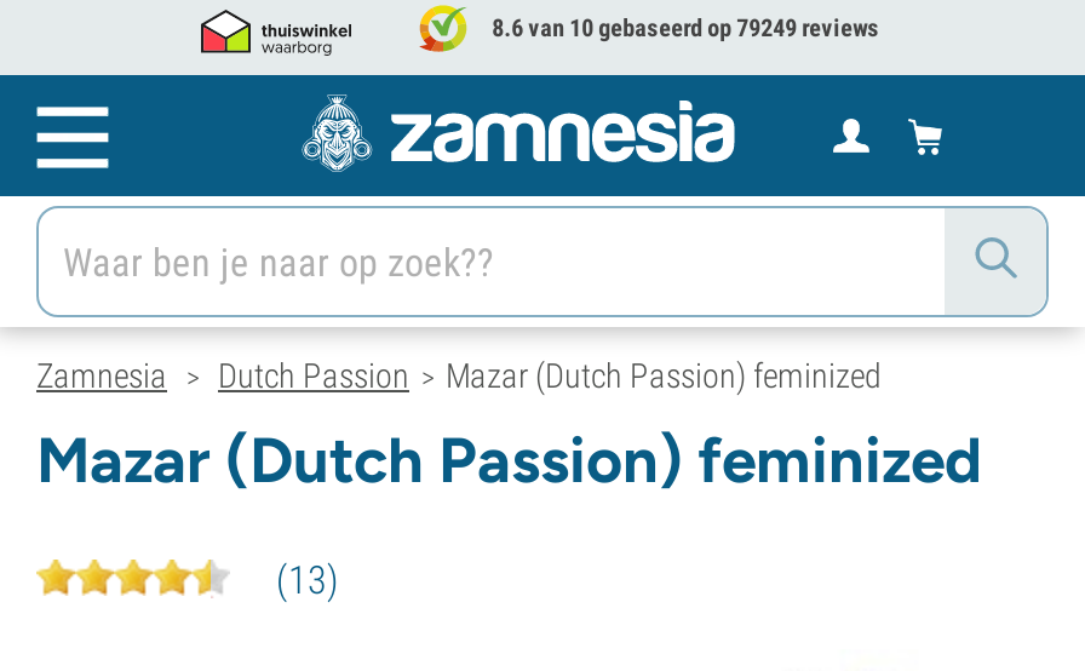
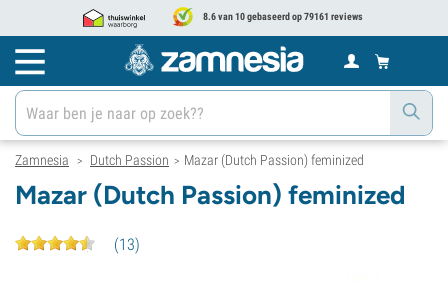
[487,14,880,41] 8.6 van 10 gebaseerd op 79249 reviews -> [201,11,363,22] 8.6 van 10 gebaseerd op 79161 reviews

